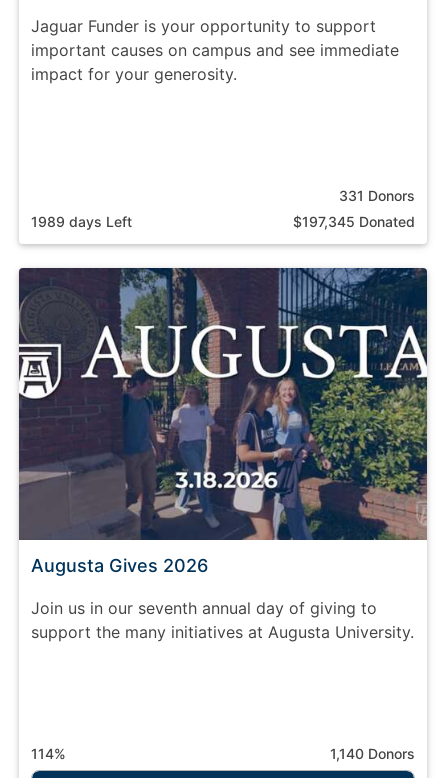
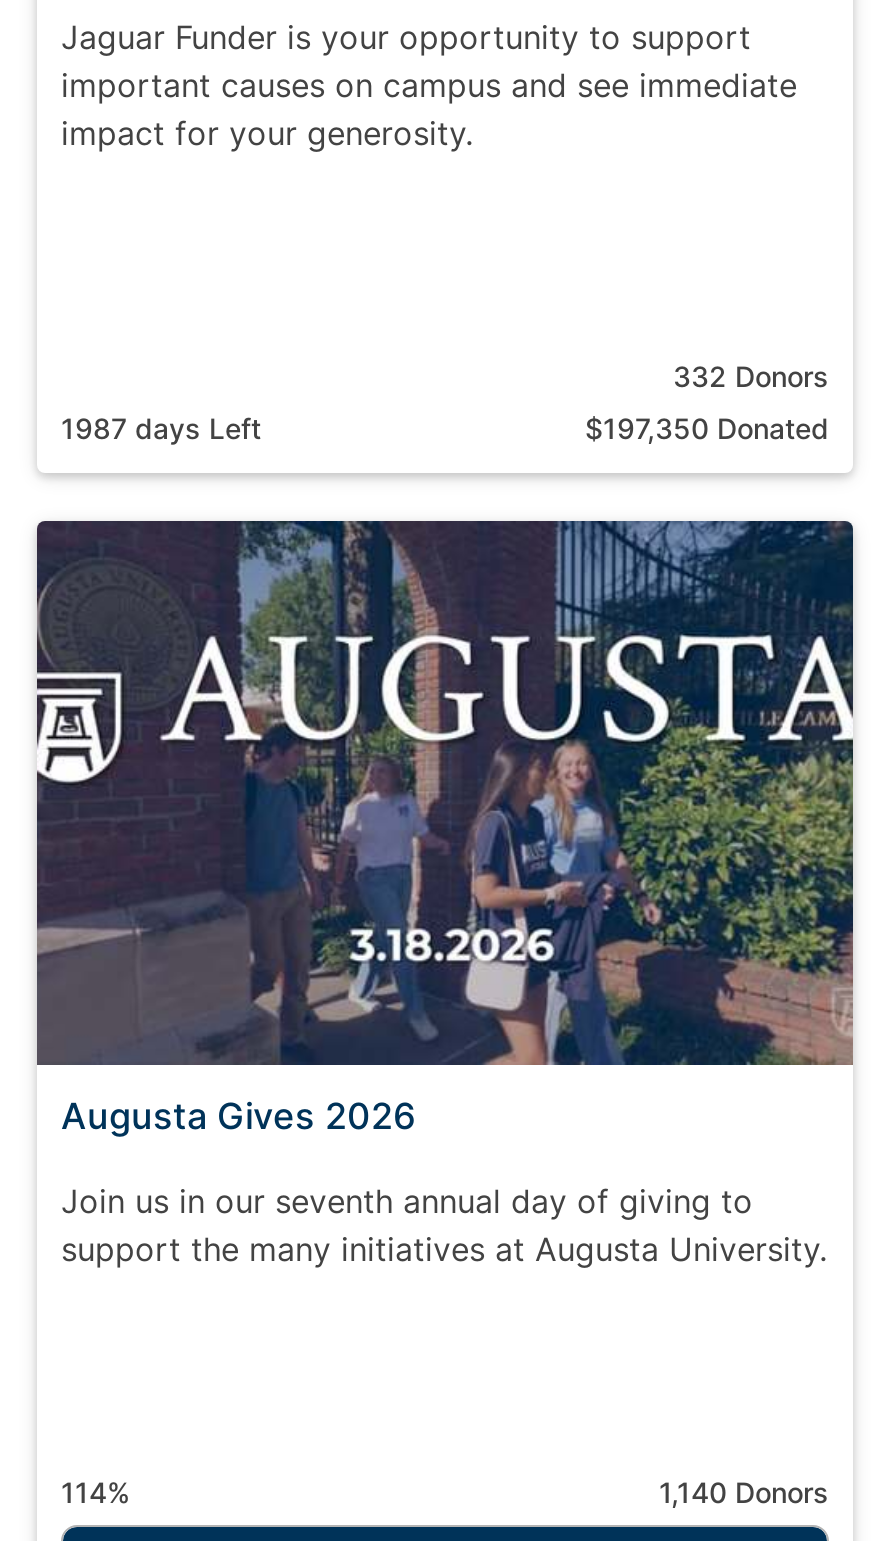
[339,187,415,204] 331 Donors -> [673,359,829,393] 332 Donors
[31,213,132,230] 1989 days Left -> [61,411,261,445] 1987 days Left
[293,213,415,230] $197,345 Donated -> [585,411,829,445] $197,350 Donated

